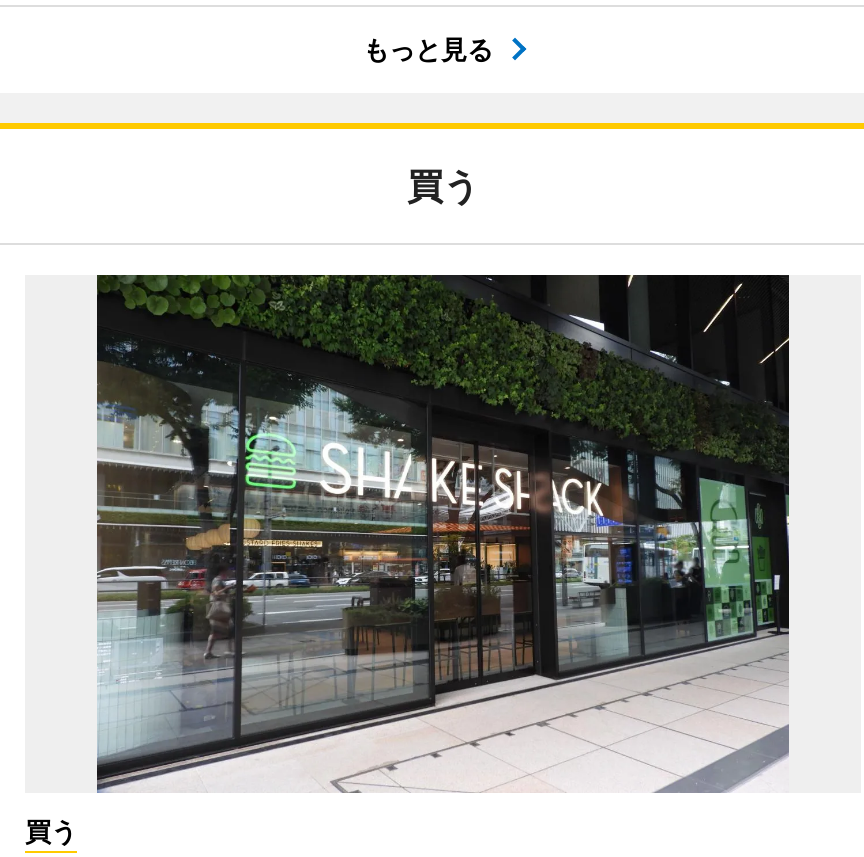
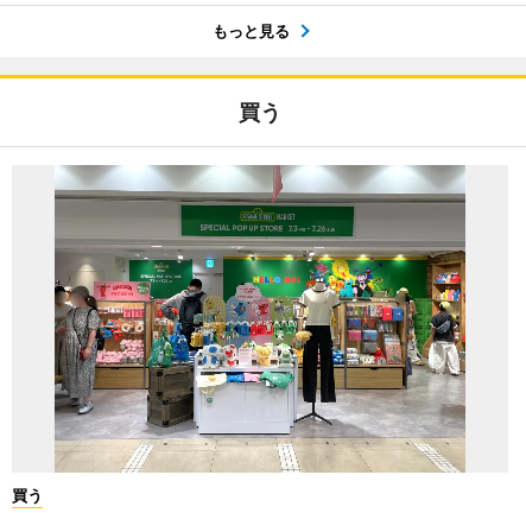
[95,273,791,793] [image] -> [53,165,467,473] [image]

